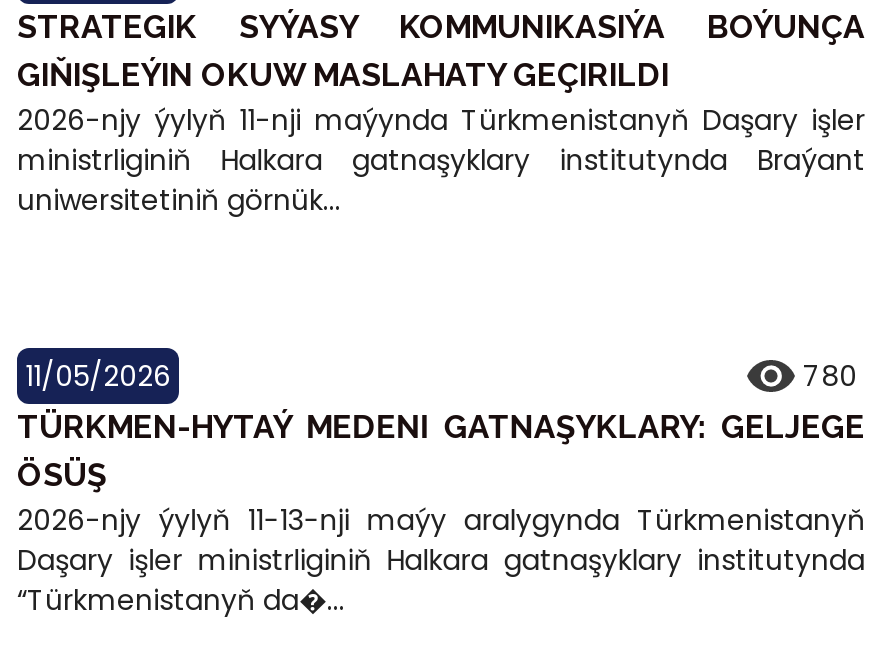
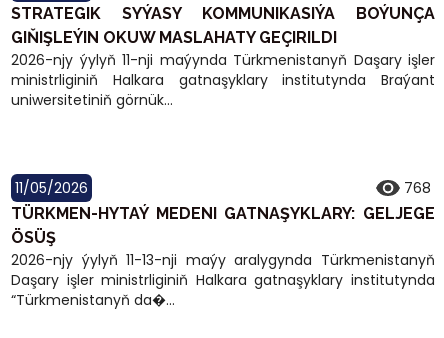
[803,356,857,396] 780 -> [404,178,431,198] 768

